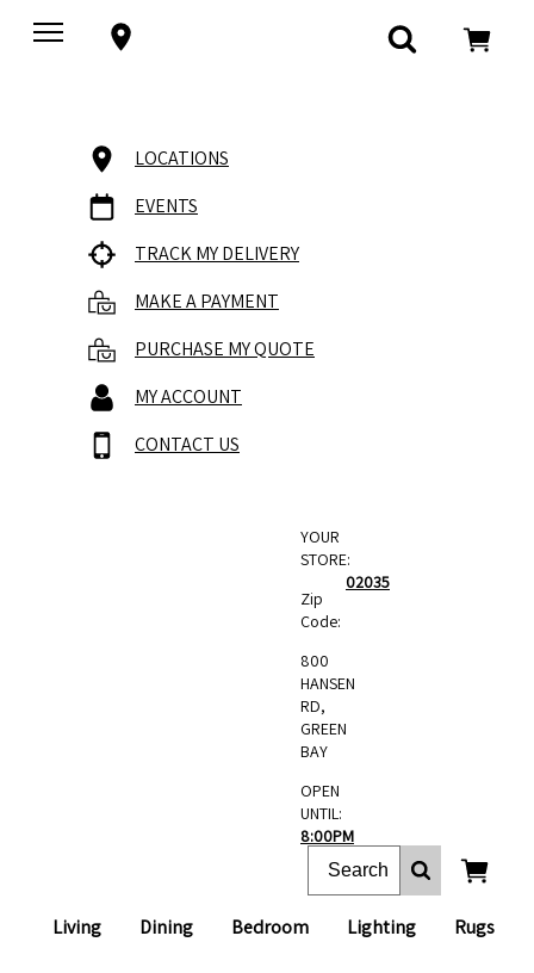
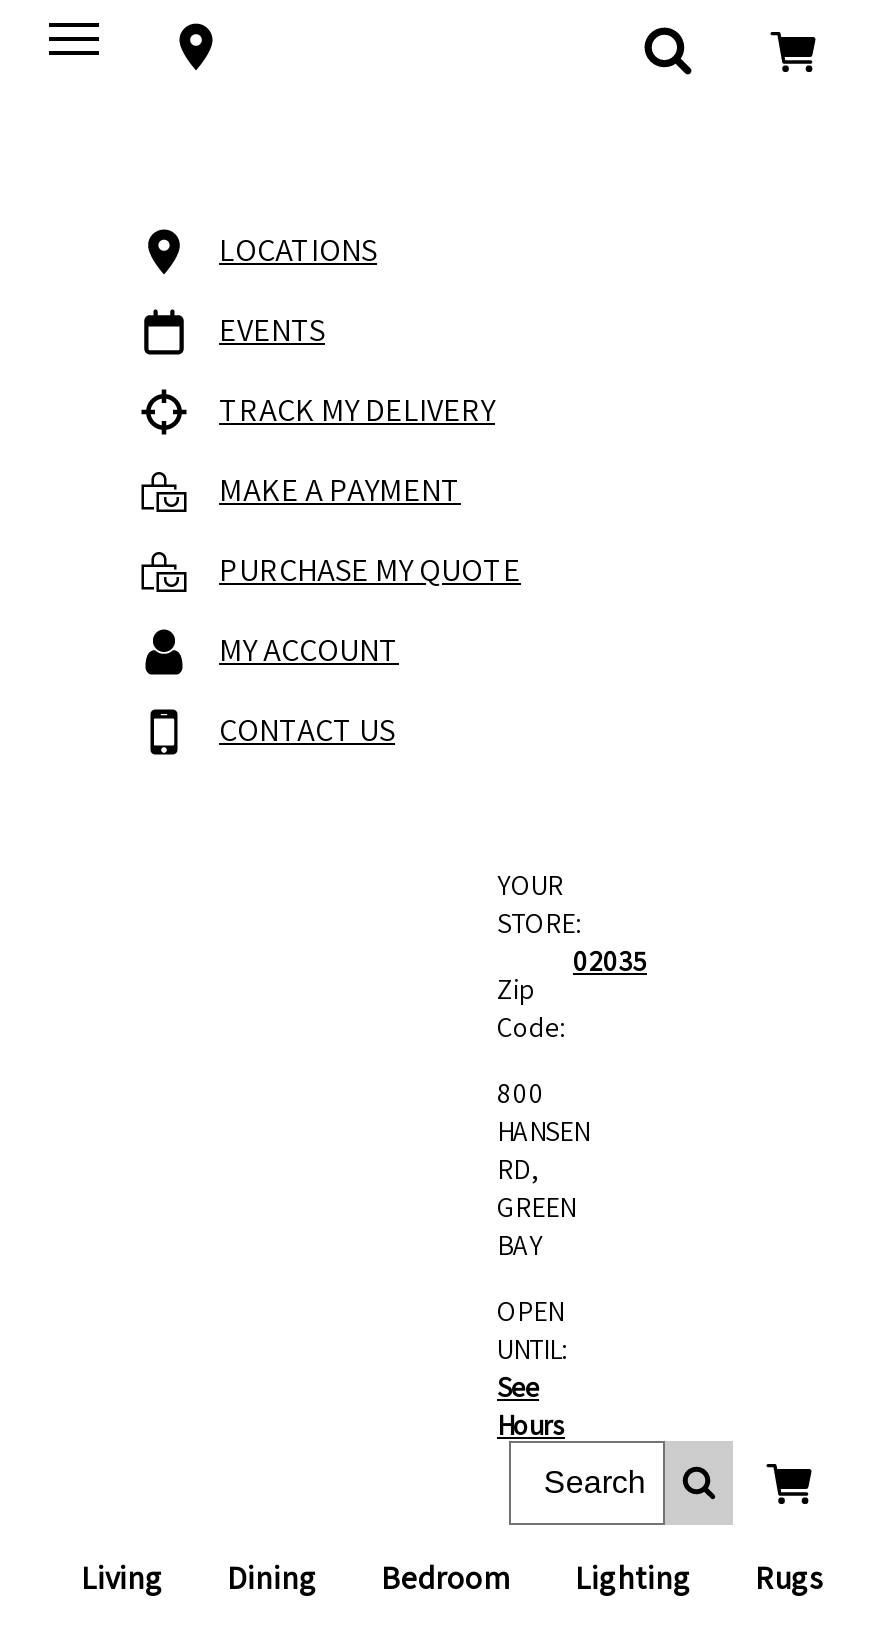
[300,825,354,847] 8:00PM -> [497,1369,565,1443] See | Hours

